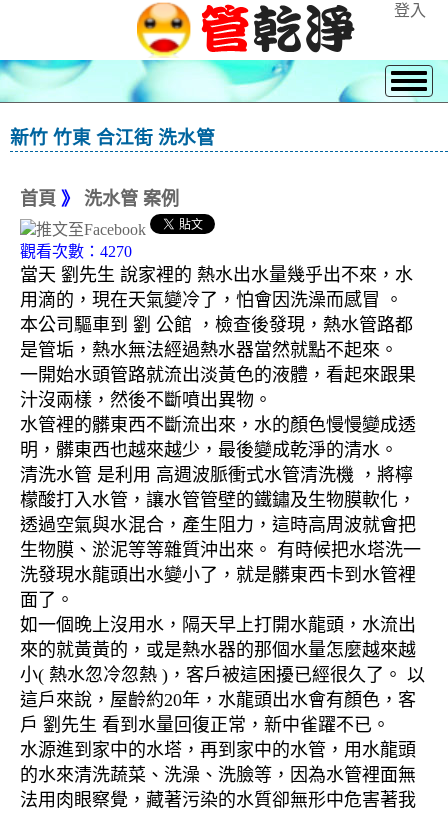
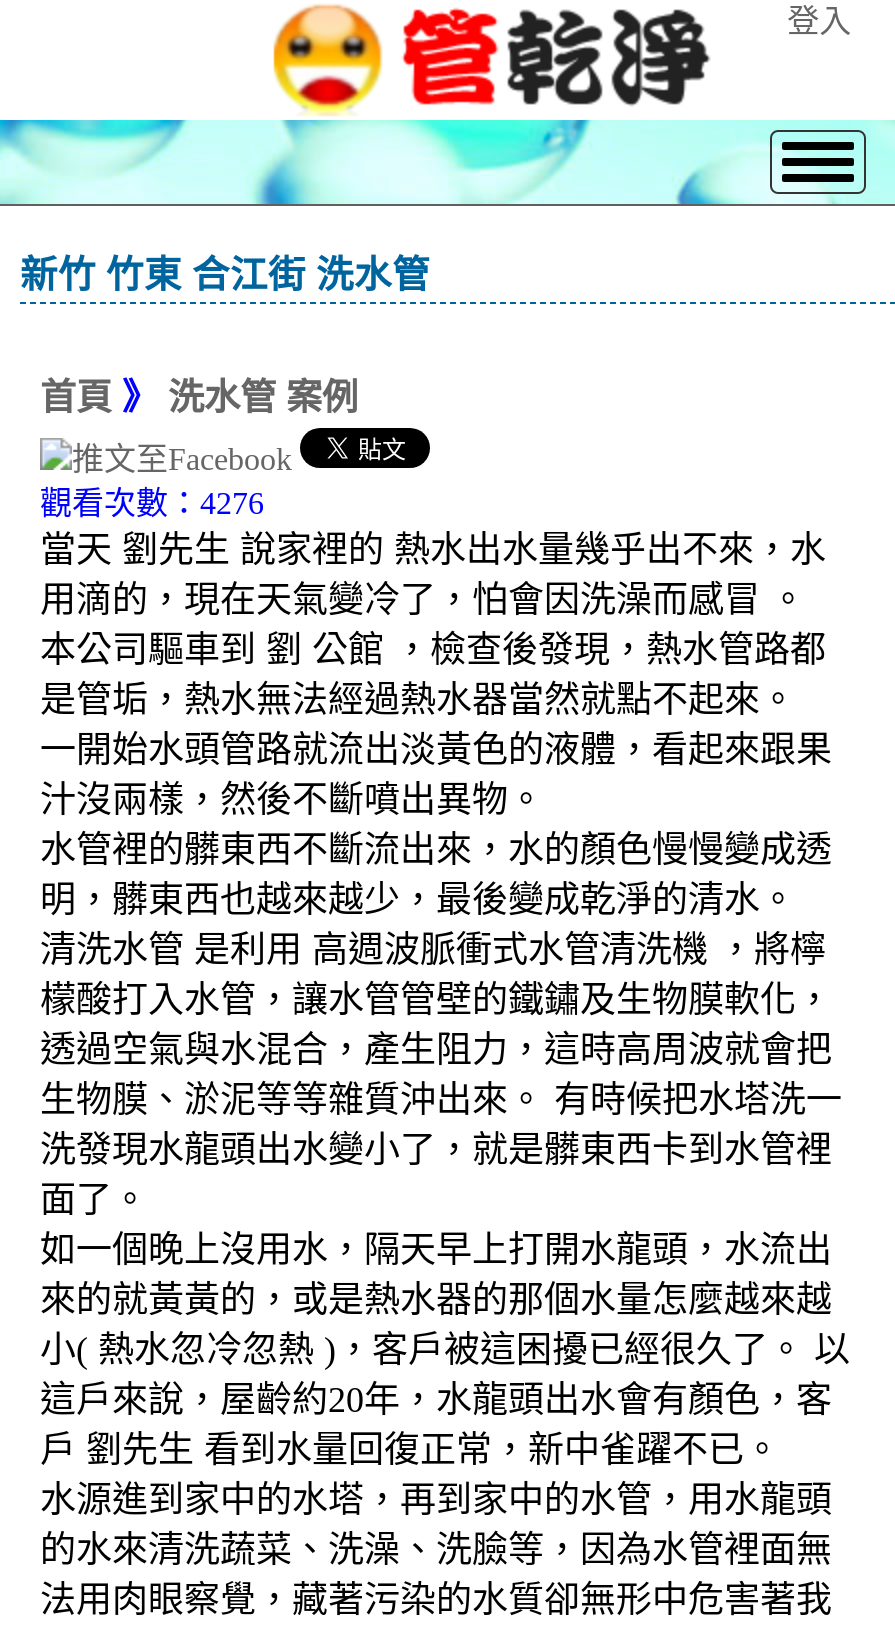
[0,243,132,260] 觀看次數：4270 -> [0,487,264,521] 觀看次數：4276

